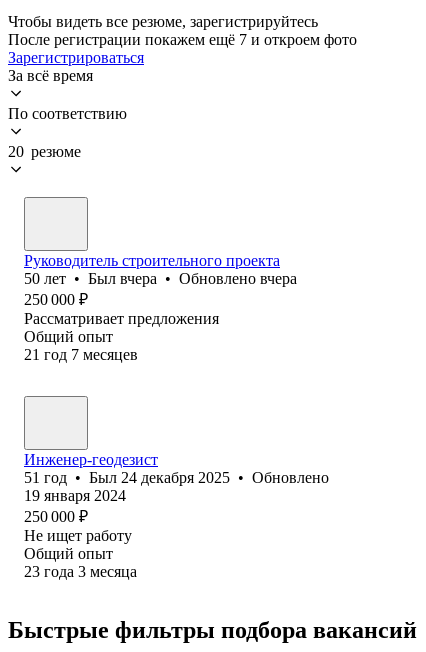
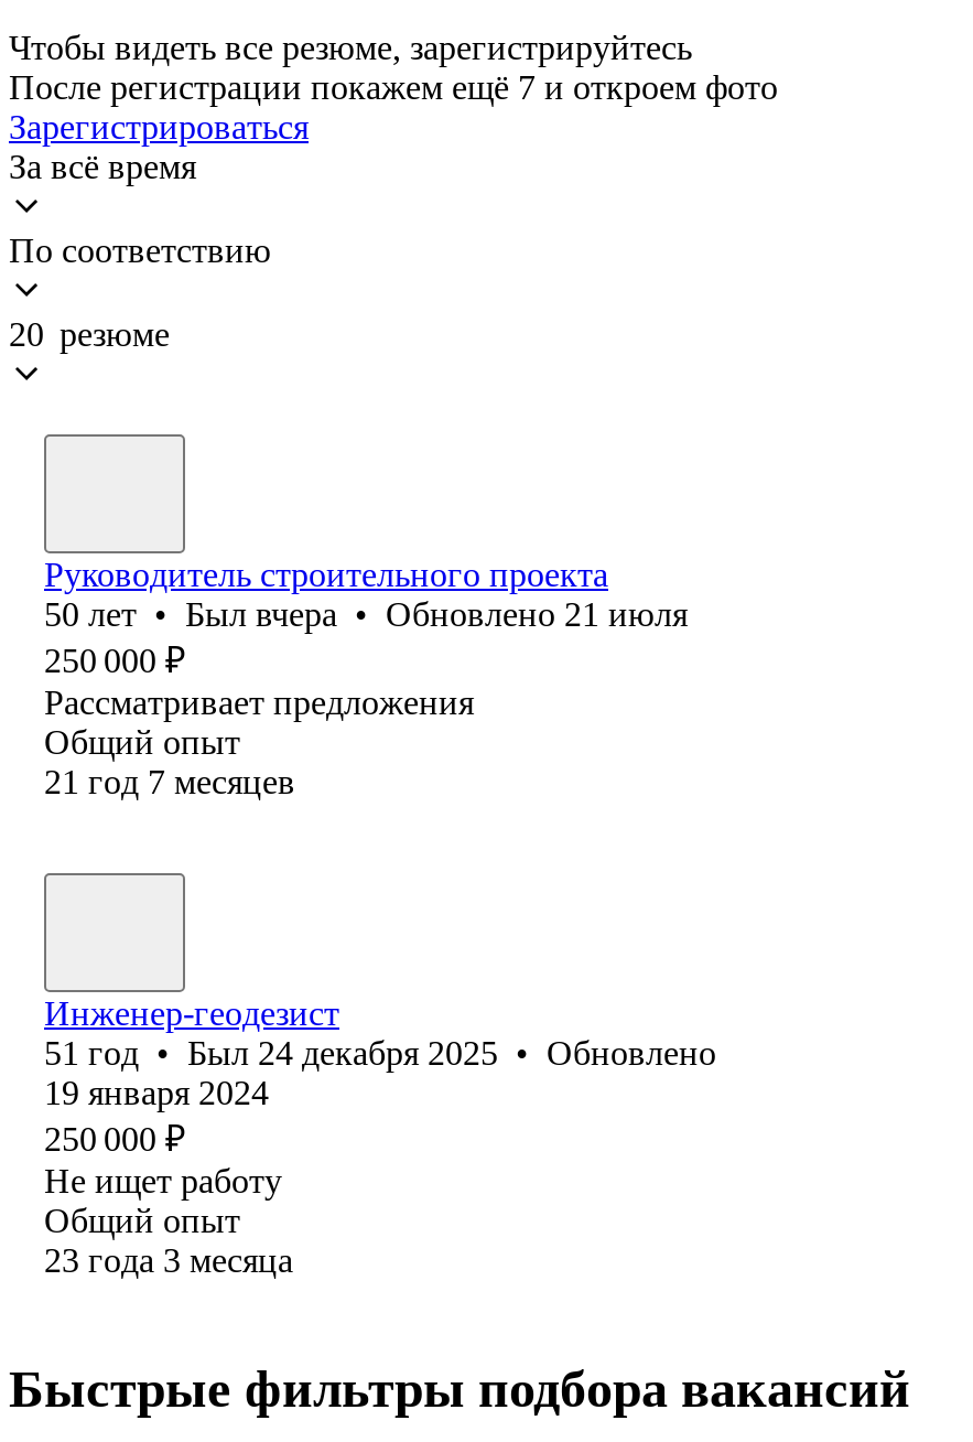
[24,270,297,287] 50 лет • Был вчера • Обновлено вчера -> [44,595,688,633] 50 лет • Был вчера • Обновлено 21 июля

